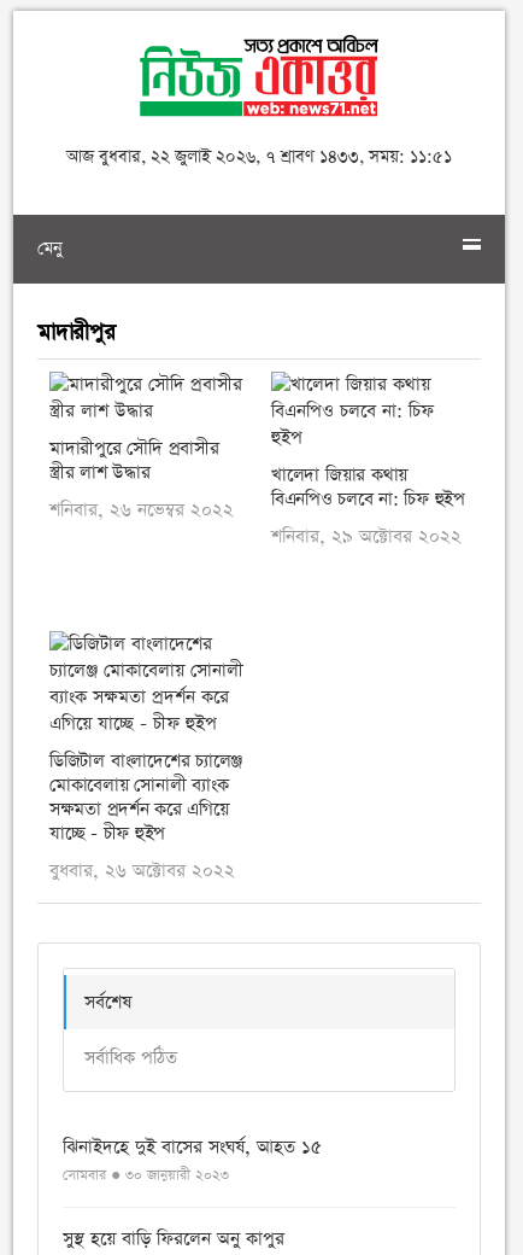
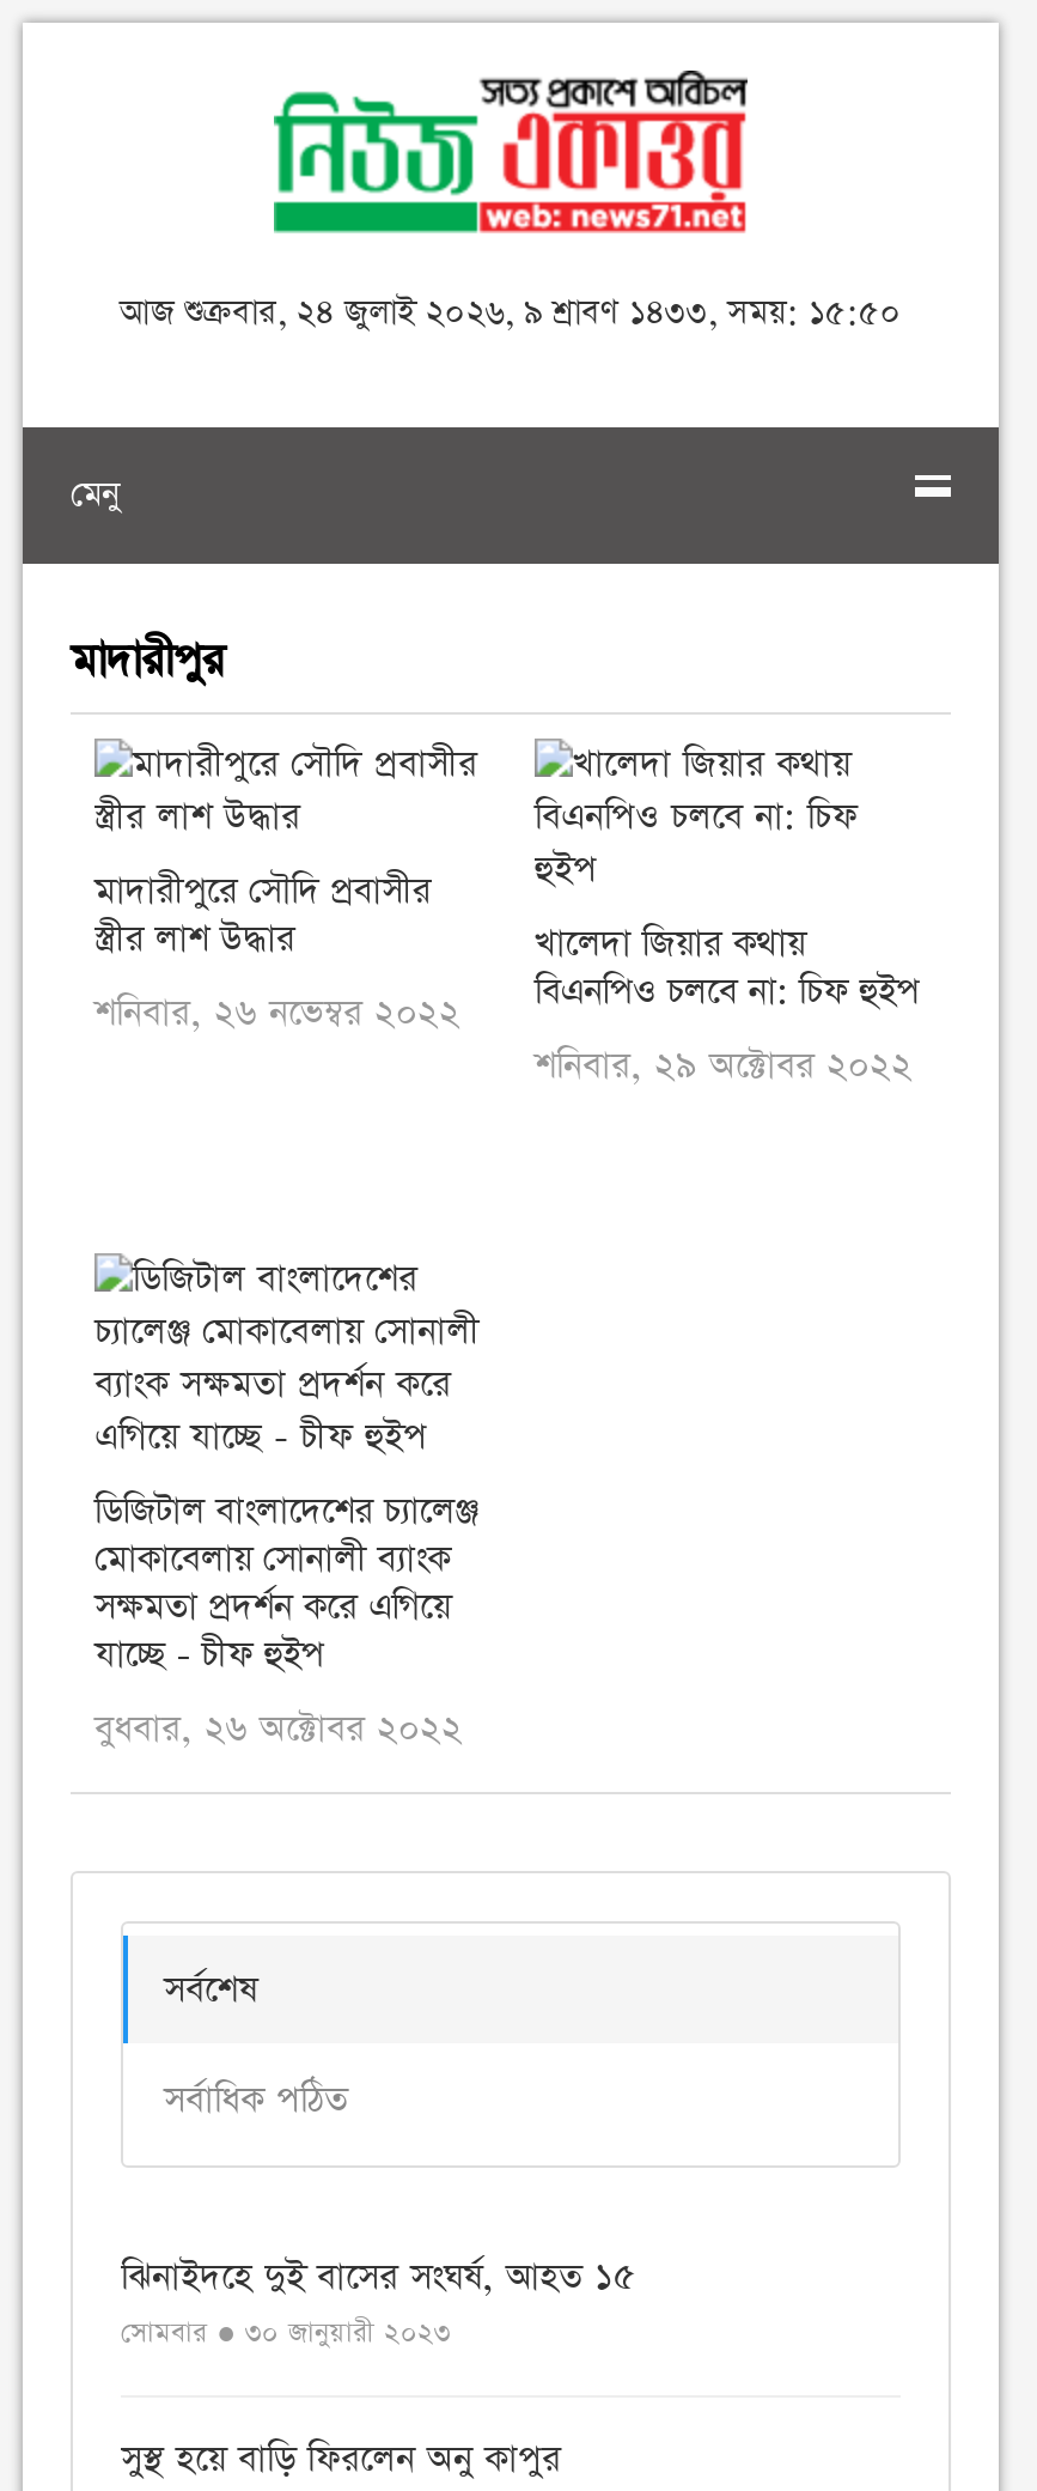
[66,146,452,169] আজ বুধবার, ২২ জুলাই ২০২৬, ৭ শ্রাবণ ১৪৩৩, সময়: ১১:৫১ -> [120,291,902,336] আজ শুক্রবার, ২৪ জুলাই ২০২৬, ৯ শ্রাবণ ১৪৩৩, সময়: ১৫:৫০

